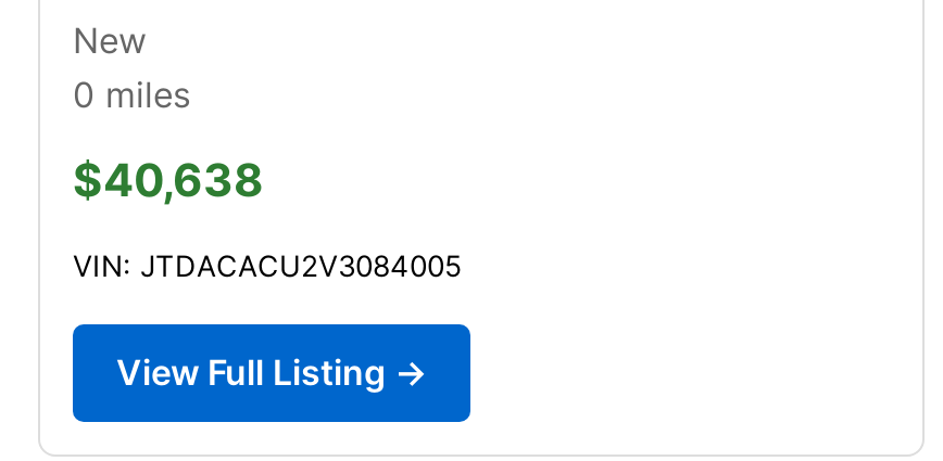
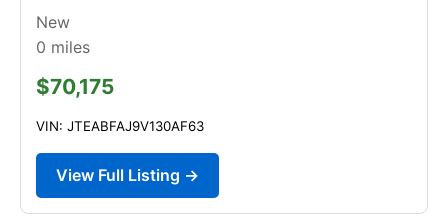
[73,153,264,207] $40,638 -> [36,74,114,99] $70,175
[73,248,462,283] VIN: JTDACACU2V3084005 -> [36,118,204,134] VIN: JTEABFAJ9V130AF63

